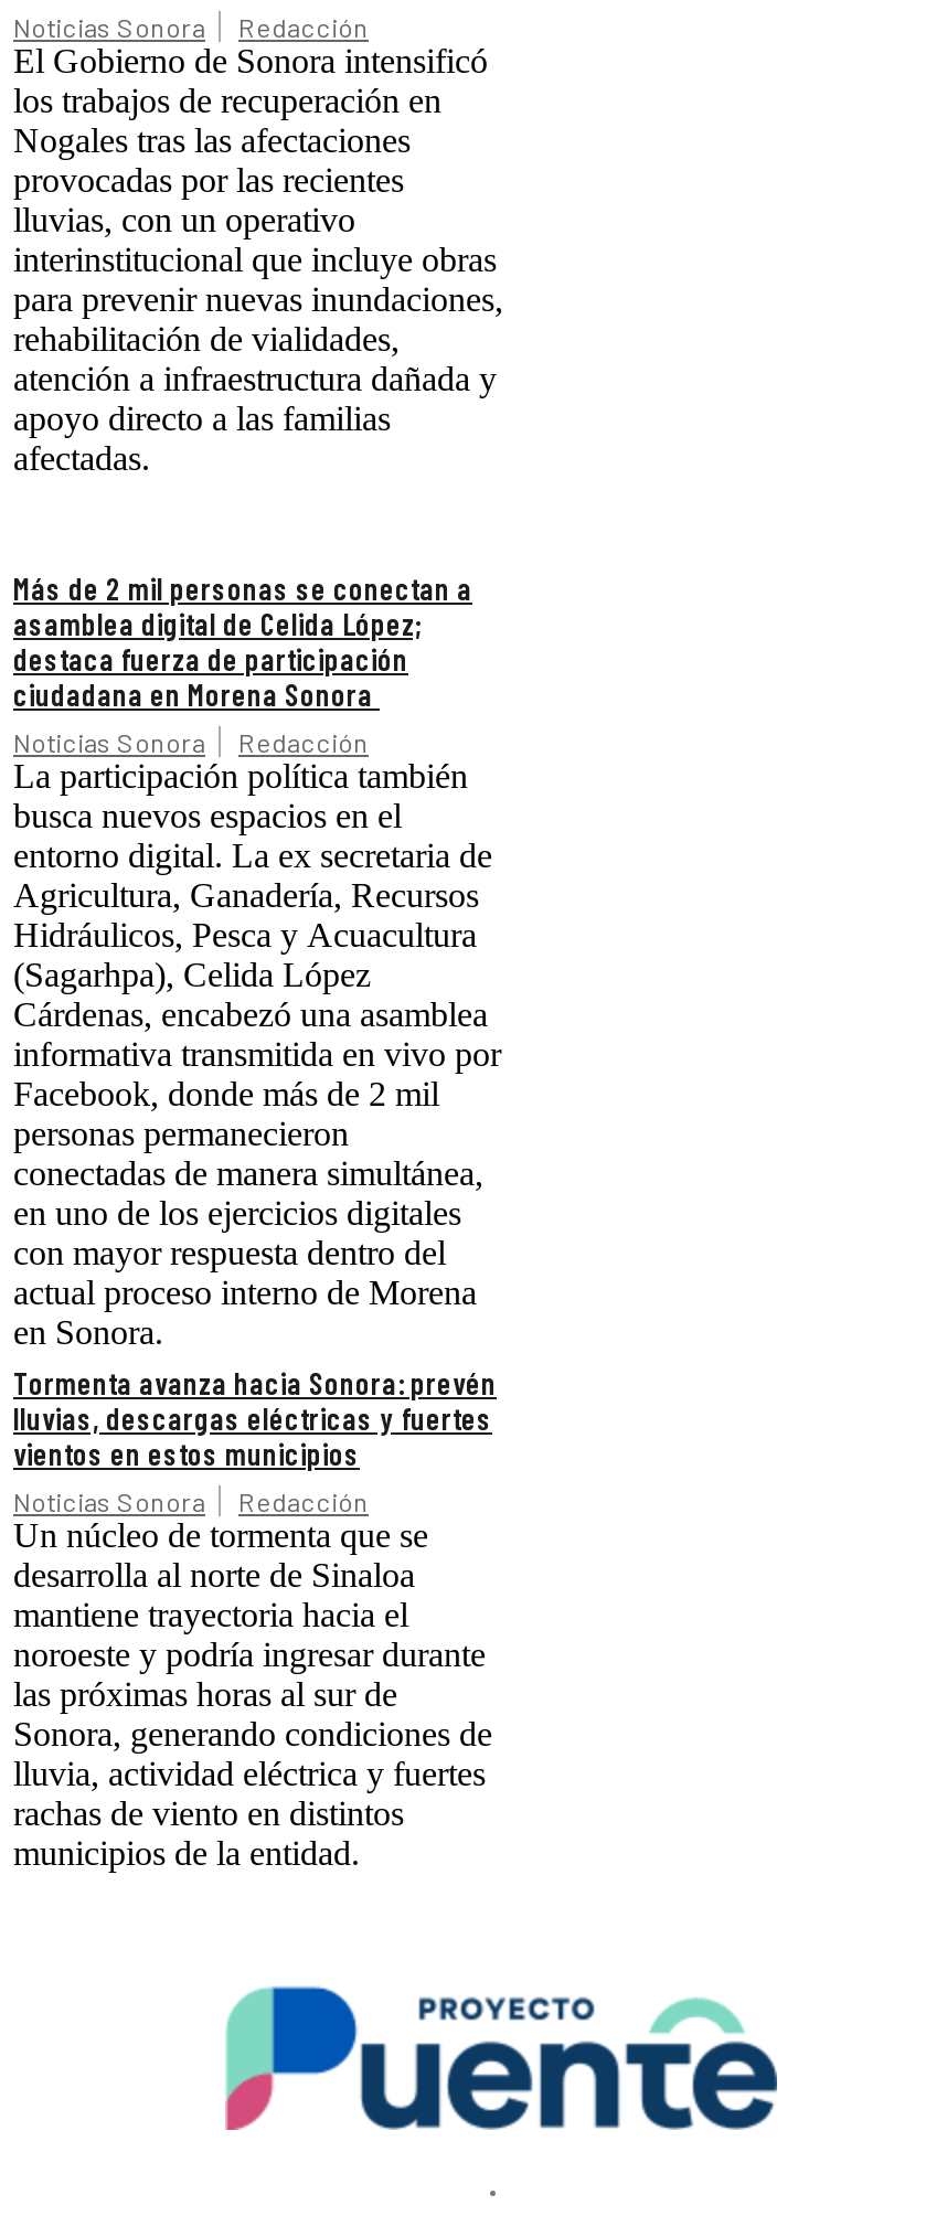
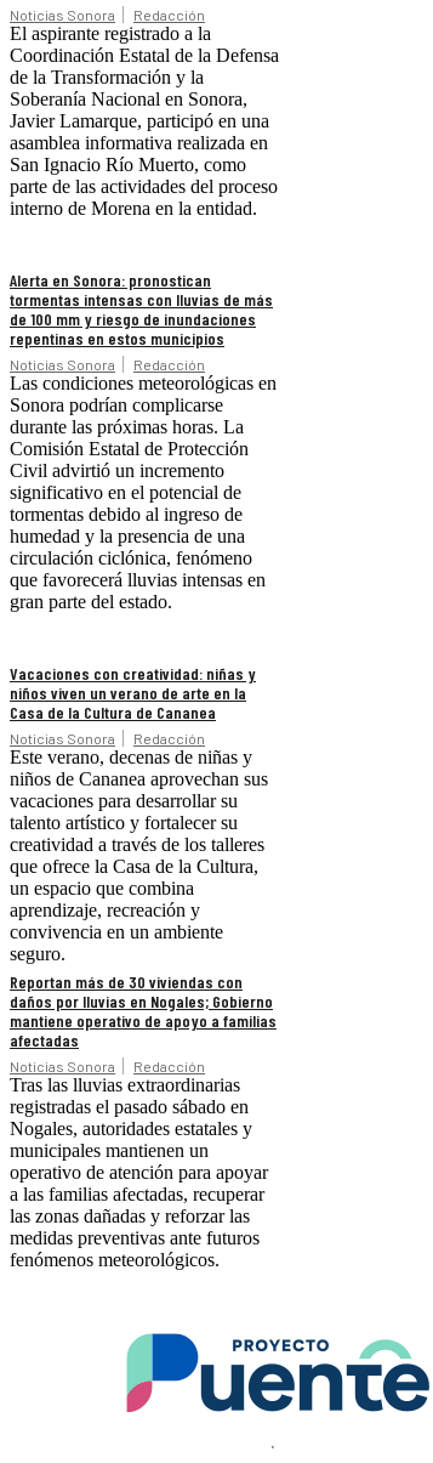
[13,41,503,476] El Gobierno de Sonora intensificó | los trabajos de recuperación en | Nogales tras las afectaciones | provocadas por las recientes | lluvias, con un operativo | interinstitucional que incluye obras | para prevenir nuevas inundaciones, | rehabilitación de vialidades, | atención a infraestructura dañada y | apoyo directo a las familias | afectadas. -> [10,22,279,218] El aspirante registrado a la | Coordinación Estatal de la Defensa | de la Transformación y la | Soberanía Nacional en Sonora, | Javier Lamarque, participó en una | asamblea informativa realizada en | San Ignacio Río Muerto, como | parte de las actividades del proceso | interno de Morena en la entidad.
[13,568,472,712] Más de 2 mil personas se conectan a | asamblea digital de Celida López; | destaca fuerza de participación | ciudadana en Morena Sonora -> [10,269,273,348] Alerta en Sonora: pronostican | tormentas intensas con lluvias de más | de 100 mm y riesgo de inundaciones | repentinas en estos municipios
moved [13,725,369,756] -> [10,355,205,372]: Noticias Sonora | Redacción
[13,756,501,1471] La participación política también | busca nuevos espacios en el | entorno digital. La ex secretaria de | Agricultura, Ganadería, Recursos | Hidráulicos, Pesca y Acuacultura | (Sagarhpa), Celida López | Cárdenas, encabezó una asamblea | informativa transmitida en vivo por | Facebook, donde más de 2 mil | personas permanecieron | conectadas de manera simultánea, | en uno de los ejercicios digitales | con mayor respuesta dentro del | actual proceso interno de Morena | en Sonora. | Tormenta avanza hacia Sonora: prevén | lluvias, descargas eléctricas y fuertes | vientos en estos municipios -> [10,372,277,722] Las condiciones meteorológicas en | Sonora podrían complicarse | durante las próximas horas. La | Comisión Estatal de Protección | Civil advirtió un incremento | significativo en el potencial de | tormentas debido al ingreso de | humedad y la presencia de una | circulación ciclónica, fenómeno | que favorecerá lluvias intensas en | gran parte del estado. | Vacaciones con creatividad: niñas y | niños viven un verano de arte en la | Casa de la Cultura de Cananea
moved [13,1484,369,1515] -> [10,729,205,746]: Noticias Sonora | Redacción
[13,1515,492,1871] Un núcleo de tormenta que se | desarrolla al norte de Sinaloa | mantiene trayectoria hacia el | noroeste y podría ingresar durante | las próximas horas al sur de | Sonora, generando condiciones de | lluvia, actividad eléctrica y fuertes | rachas de viento en distintos | municipios de la entidad. -> [10,746,277,1269] Este verano, decenas de niñas y | niños de Cananea aprovechan sus | vacaciones para desarrollar su | talento artístico y fortalecer su | creatividad a través de los talleres | que ofrece la Casa de la Cultura, | un espacio que combina | aprendizaje, recreación y | convivencia en un ambiente | seguro. | Reportan más de 30 viviendas con | daños por lluvias en Nogales; Gobierno | mantiene operativo de apoyo a familias | afectadas | Noticias Sonora | Redacción | Tras las lluvias extraordinarias | registradas el pasado sábado en | Nogales, autoridades estatales y | municipales mantienen un | operativo de atención para apoyar | a las familias afectadas, recuperar | las zonas dañadas y reforzar las | medidas preventivas ante futuros | fenómenos meteorológicos.

